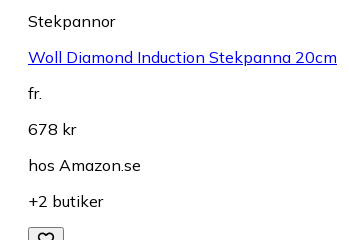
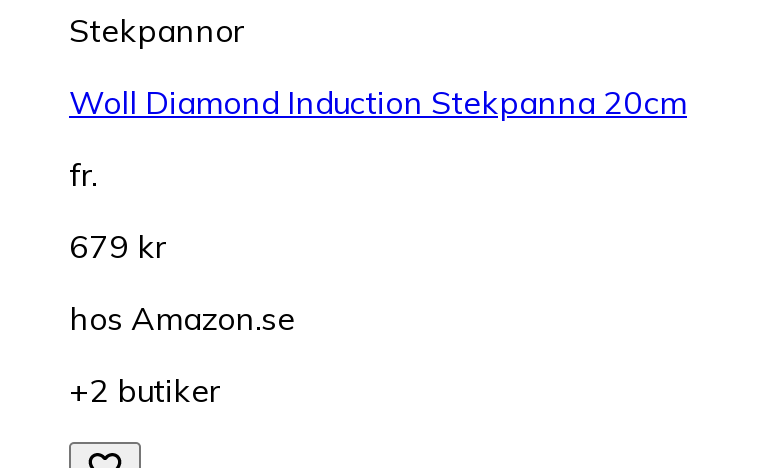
[28,119,76,139] 678 kr -> [69,227,165,267] 679 kr

